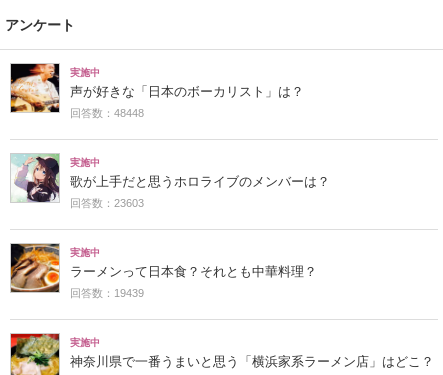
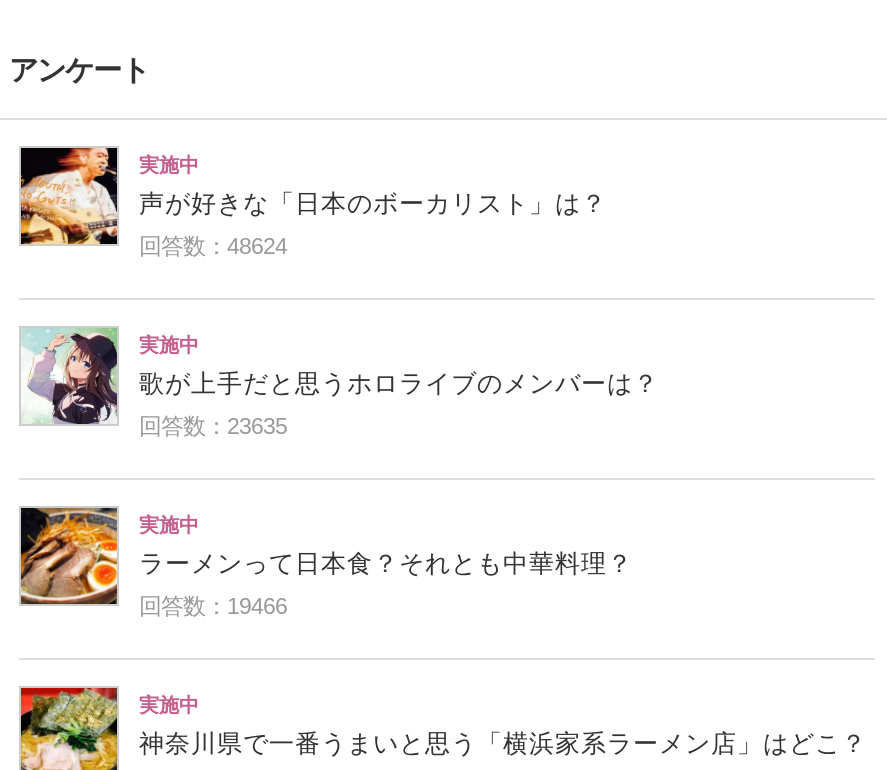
[70,107,144,119] 回答数：48448 -> [139,234,287,258] 回答数：48624
[70,197,144,209] 回答数：23603 -> [139,414,287,438] 回答数：23635
[70,287,144,299] 回答数：19439 -> [139,594,287,618] 回答数：19466

